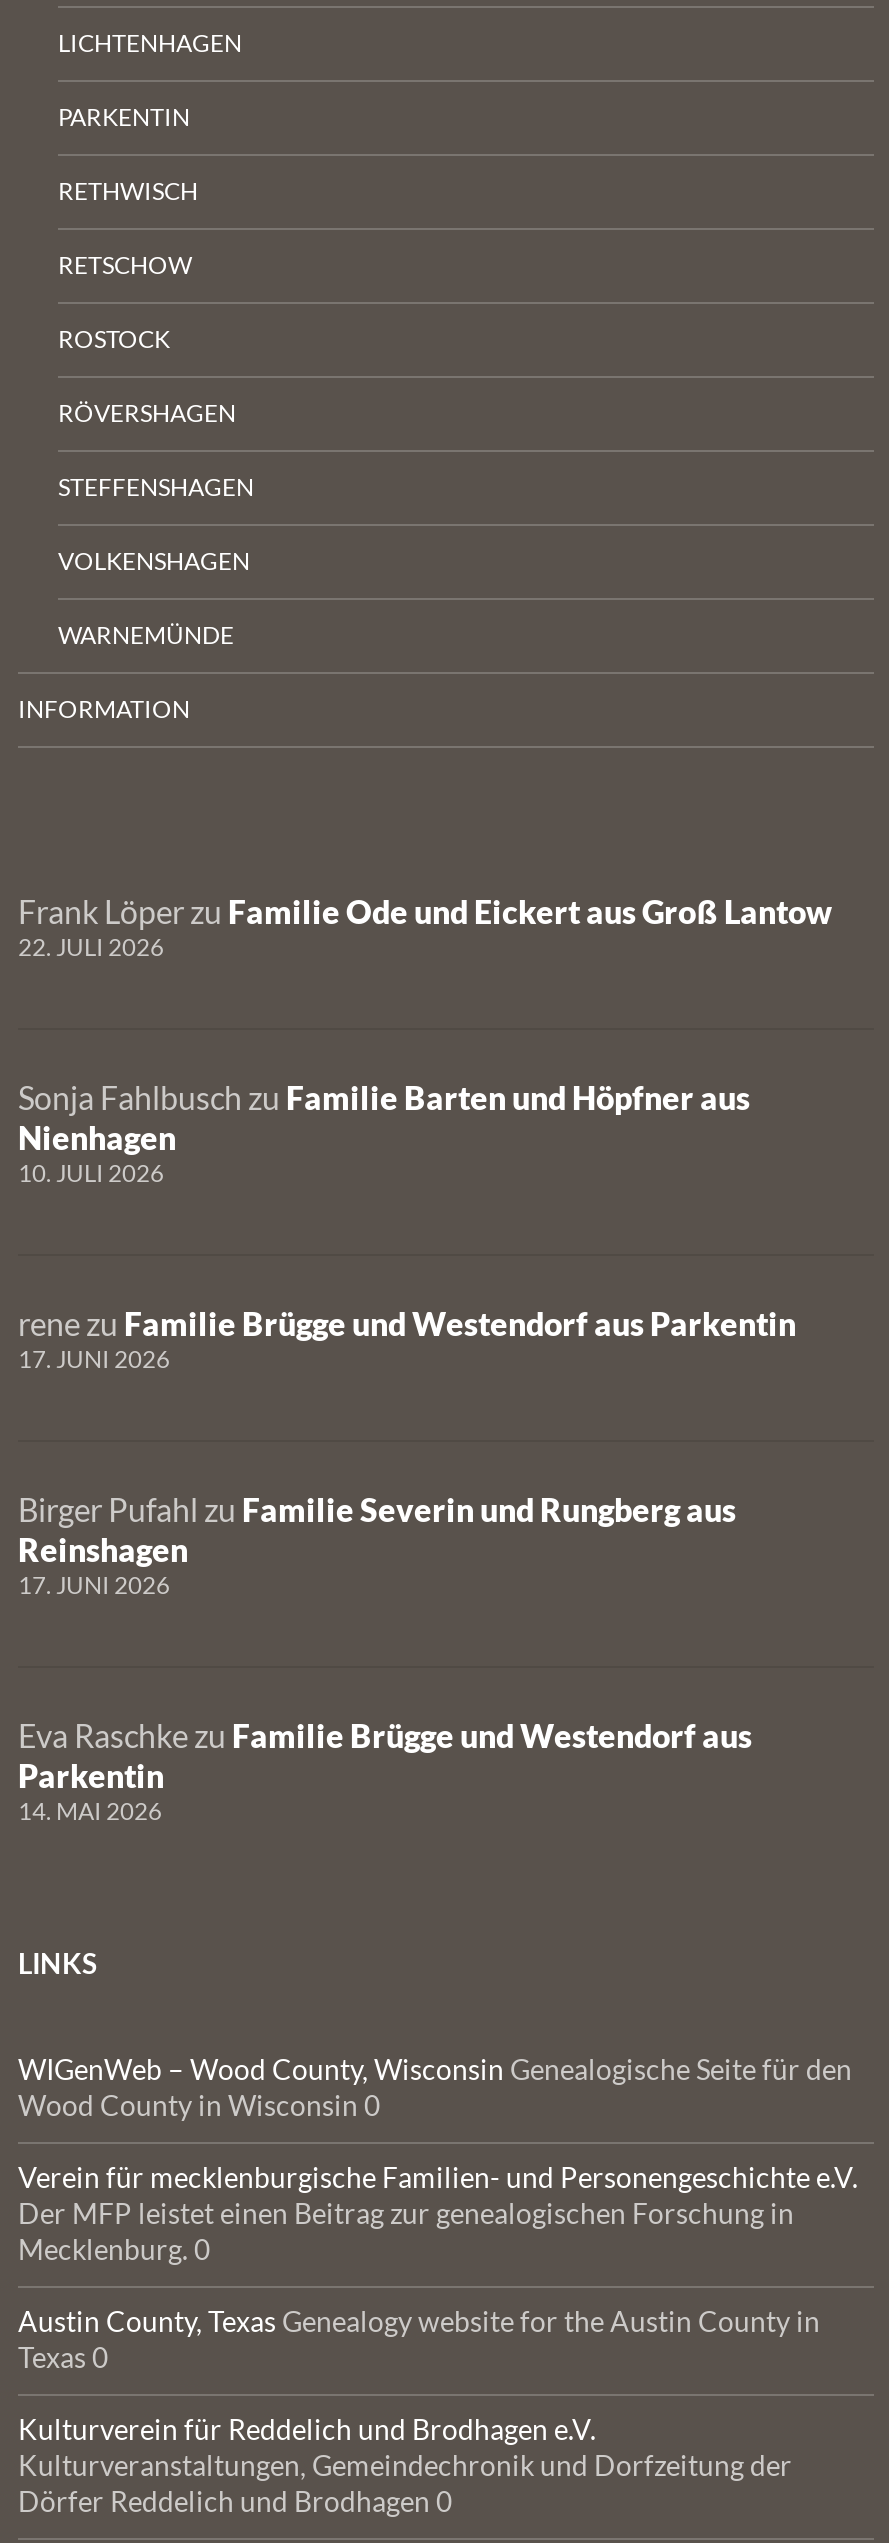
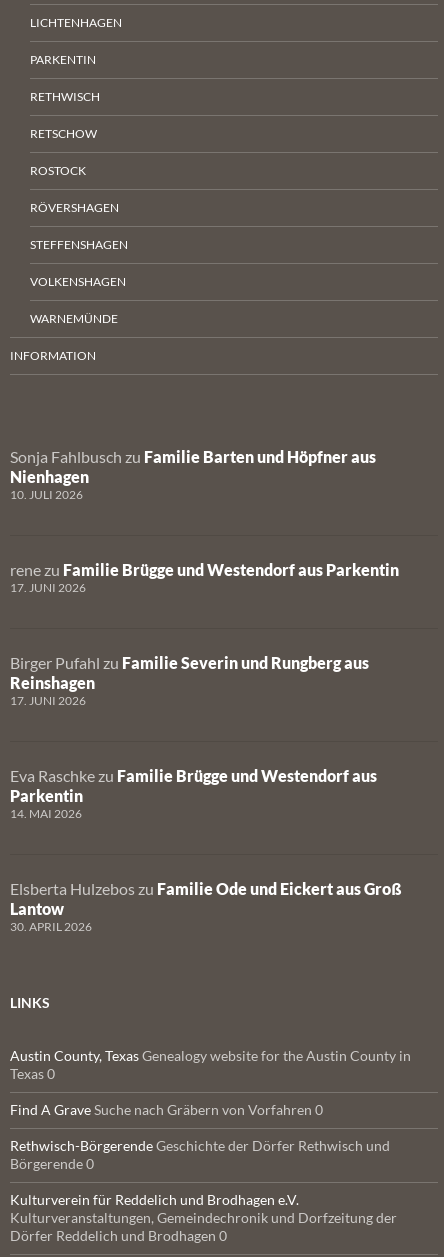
[18,892,832,962] Frank Löper zu Familie Ode und Eickert aus Groß Lantow | 22. JULI 2026 -> none
moved [18,1078,796,1826] -> [10,447,399,821]: Sonja Fahlbusch zu Familie Barten und Höpfner aus | Nienhagen | 10. JULI 2026 | ... | Parkentin | 14. MAI 2026
none -> [10,879,402,934] Elsberta Hulzebos zu Familie Ode und Eickert aus Groß | Lantow | 30. APRIL 2026
moved [18,1946,98,1980] -> [10,994,50,1011]: LINKS
[18,2052,858,2266] WIGenWeb – Wood County, Wisconsin Genealogische Seite für den | Wood County in Wisconsin 0 | Verein für mecklenburgische Familien- und Personengeschichte e.V. | Der MFP leistet einen Beitrag zur genealogischen Forschung in | Mecklenburg. 0 -> none
moved [18,2304,820,2374] -> [10,1047,411,1082]: Austin County, Texas Genealogy website for the Austin County in | Texas 0
none -> [10,1101,390,1172] Find A Grave Suche nach Gräbern von Vorfahren 0 | Rethwisch-Börgerende Geschichte der Dörfer Rethwisch und | Börgerende 0

